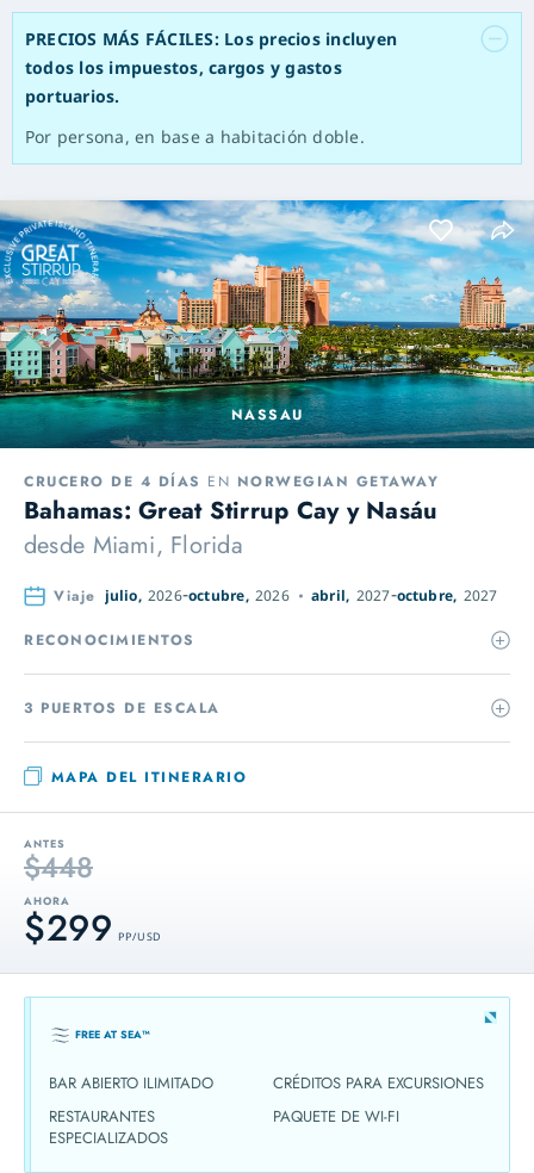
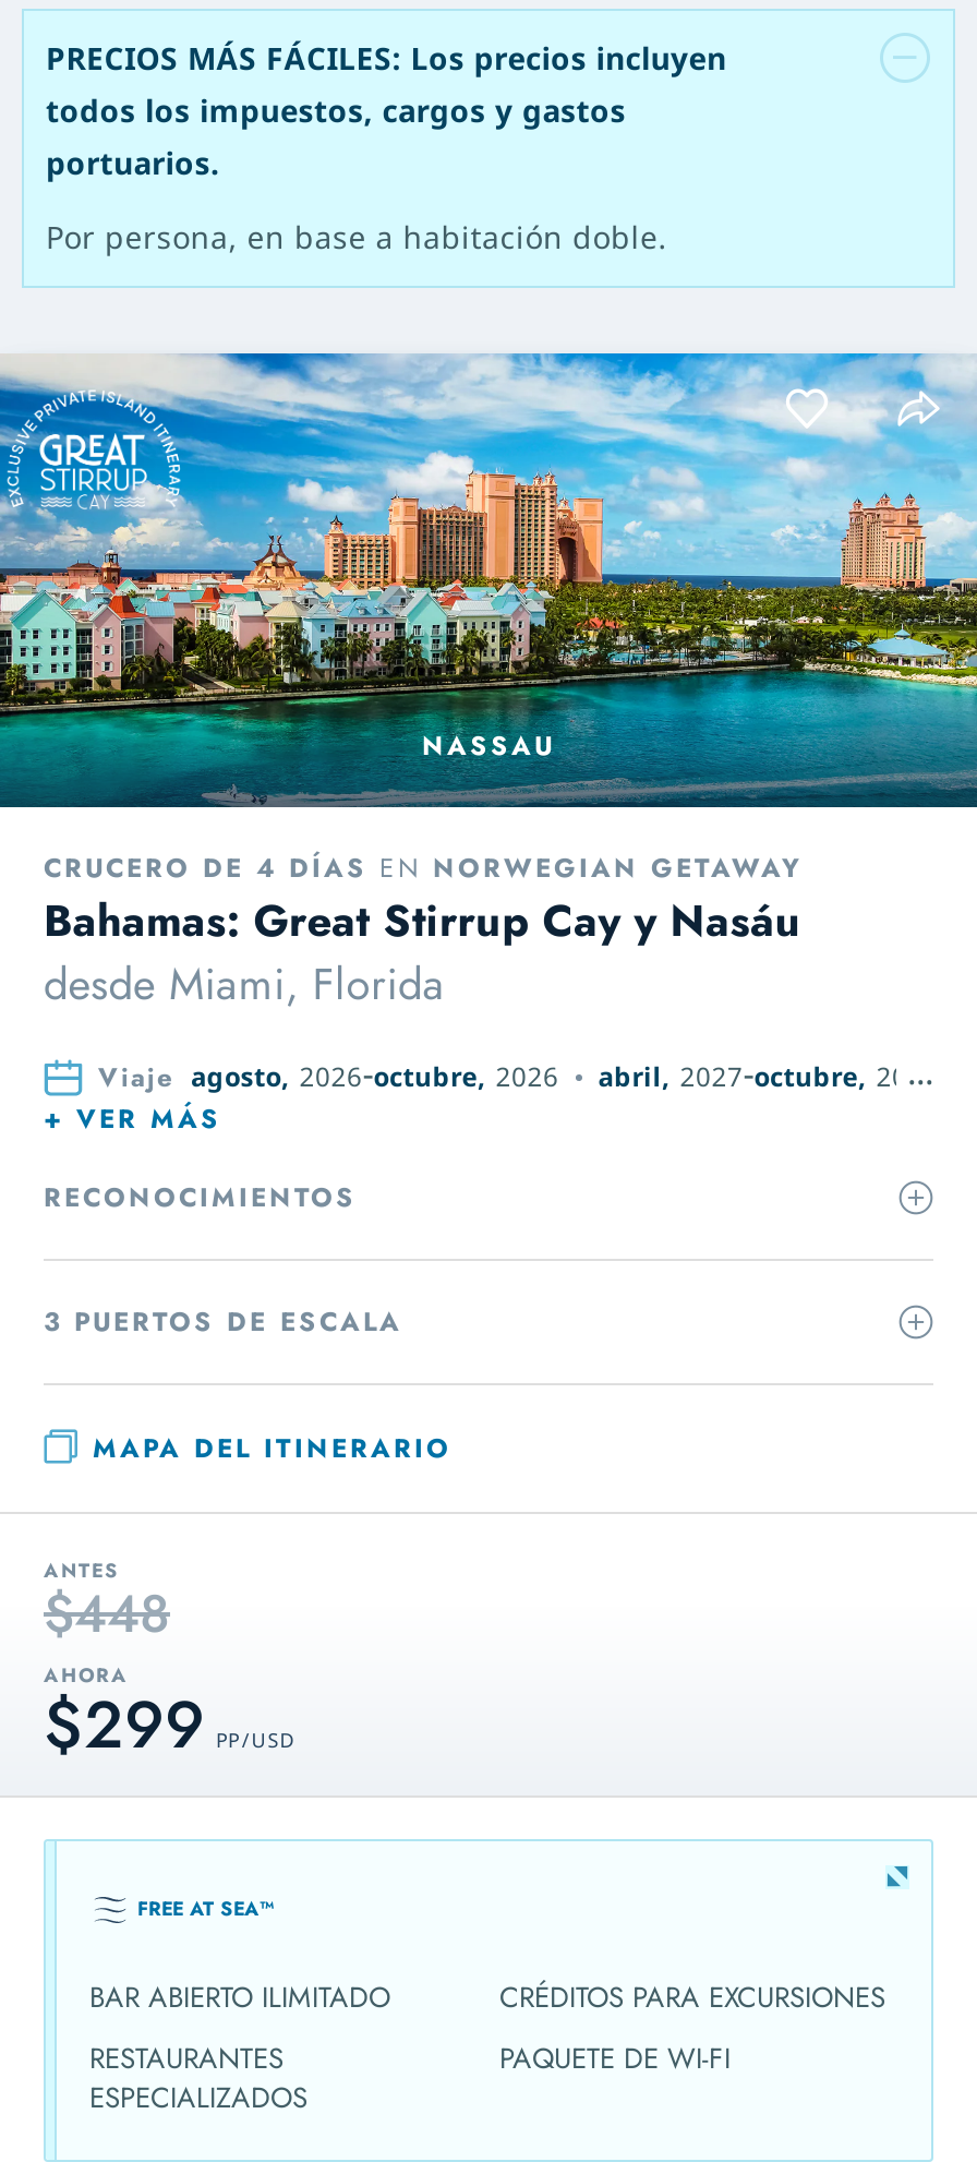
[54,585,290,607] Viaje julio, 2026 octubre, 2026 -> [98,1058,559,1097] Viaje agosto, 2026 octubre, 2026
none -> [44,1100,221,1139] + VER MÁS

